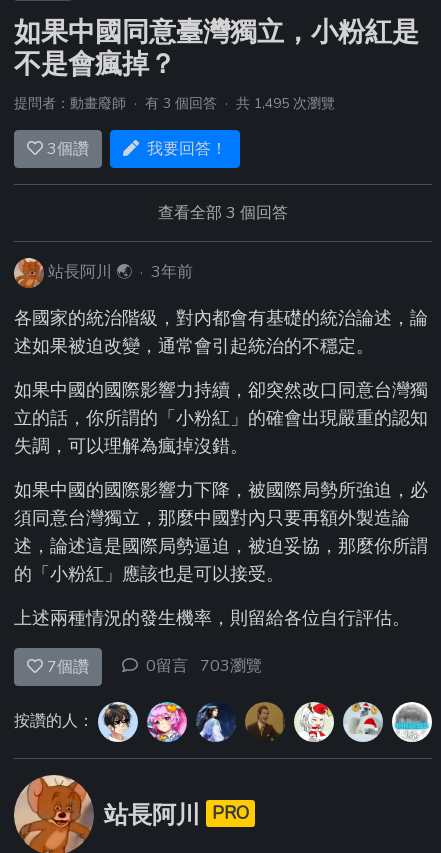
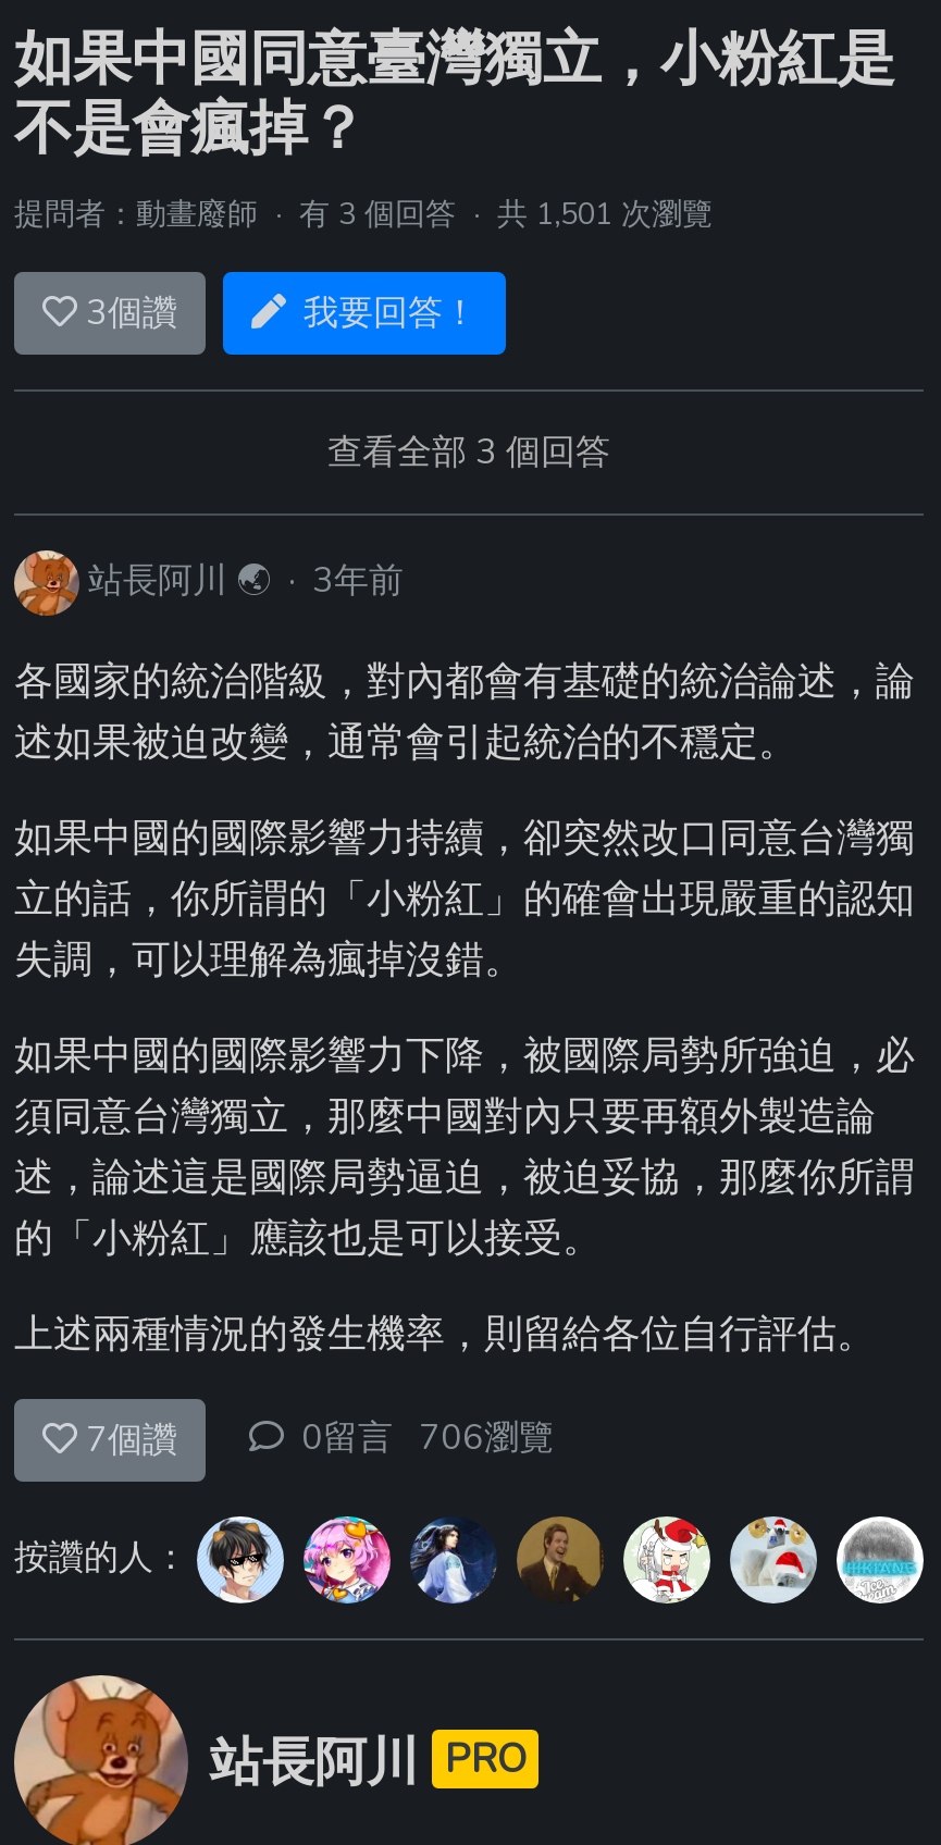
[14,94,335,113] 提問者：動畫廢師·有 3 個回答·共 1,495 次瀏覽 -> [14,193,713,235] 提問者：動畫廢師·有 3 個回答·共 1,501 次瀏覽
[146,655,262,677] 0留言 703瀏覽 -> [301,1414,554,1461] 0留言 706瀏覽

